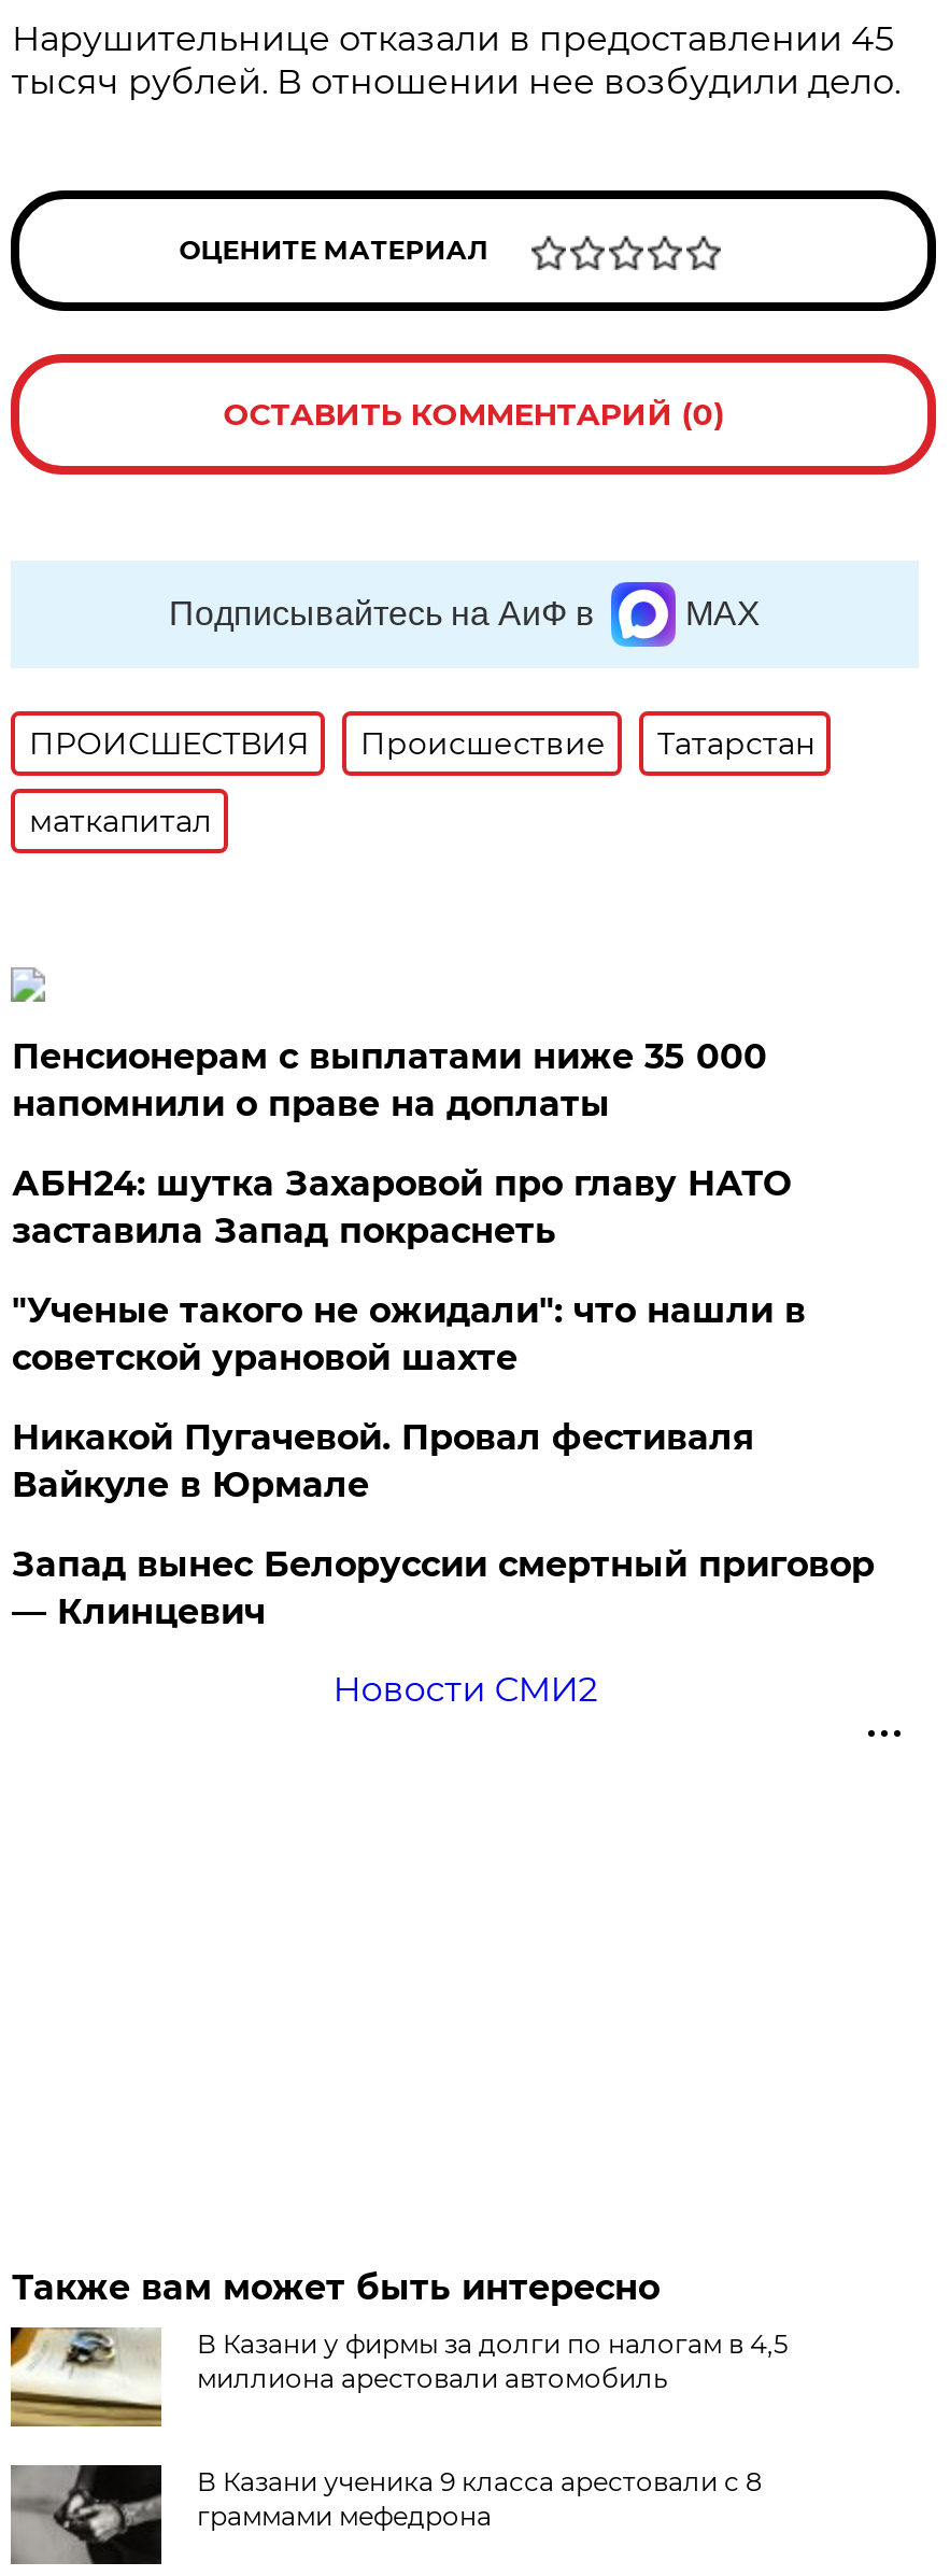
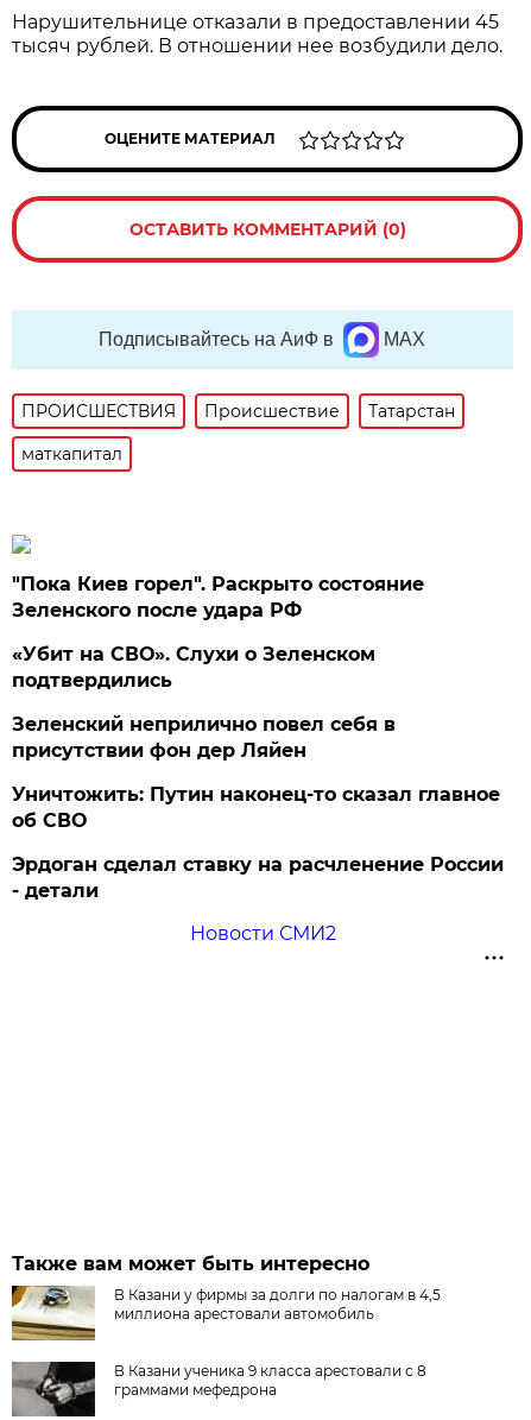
[12,1036,767,1124] Пенсионерам с выплатами ниже 35 000 | напомнили о праве на доплаты -> [12,573,425,621] "Пока Киев горел". Раскрыто состояние | Зеленского после удара РФ
[12,1163,791,1251] АБН24: шутка Захаровой про главу НАТО | заставила Запад покраснеть -> [12,643,376,692] «Убит на СВО». Слухи о Зеленском | подтвердились
[12,1290,806,1378] "Ученые такого не ожидали": что нашли в | советской урановой шахте -> [12,713,396,762] Зеленский неприлично повел cебя в | присутствии фон дер Ляйен
[12,1417,754,1505] Никакой Пугачевой. Провал фестиваля | Вайкуле в Юрмале -> [12,783,501,832] Уничтожить: Путин наконец-то сказал главное | об СВО
[12,1544,874,1632] Запад вынес Белоруссии смертный приговор | — Клинцевич -> [12,853,504,902] Эрдоган сделал ставку на расчленение России | - детали

